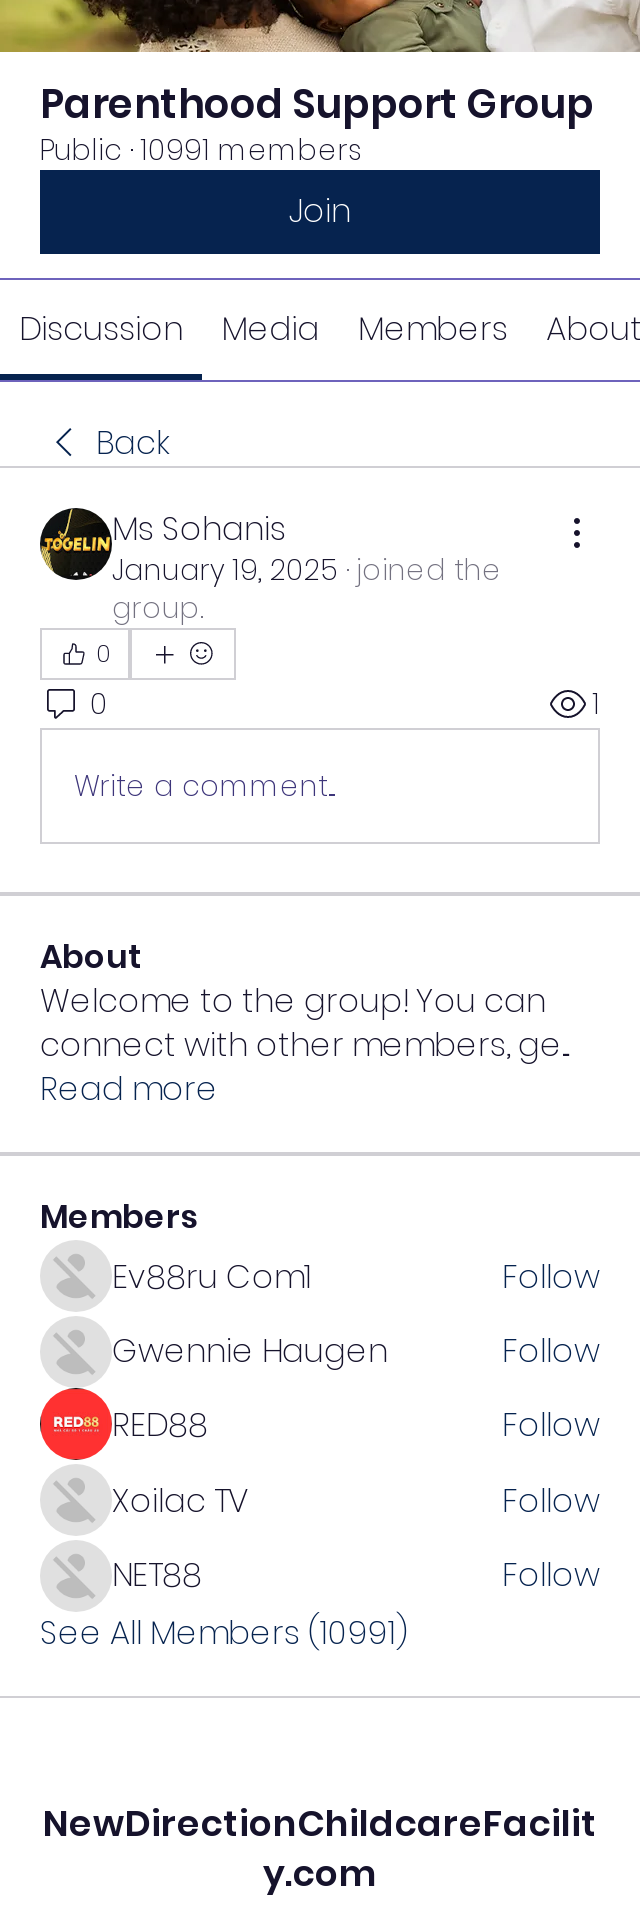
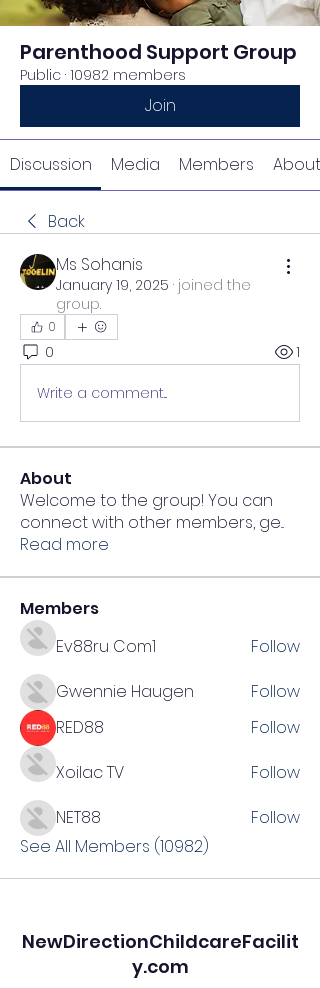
[40,130,364,170] Public 10991 members -> [20,65,186,85] Public 10982 members
[40,1610,408,1656] See All Members (10991) -> [20,835,209,858] See All Members (10982)

